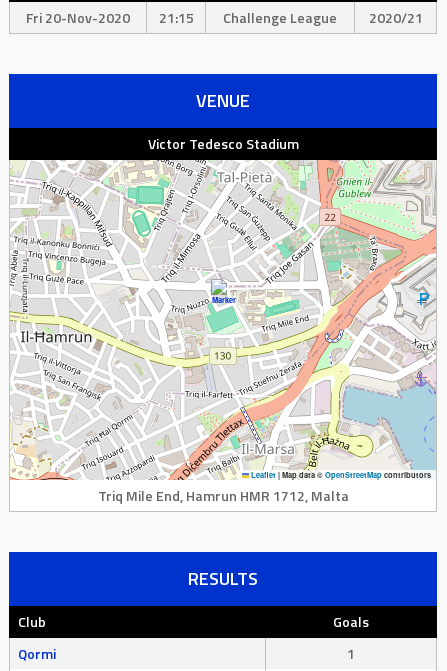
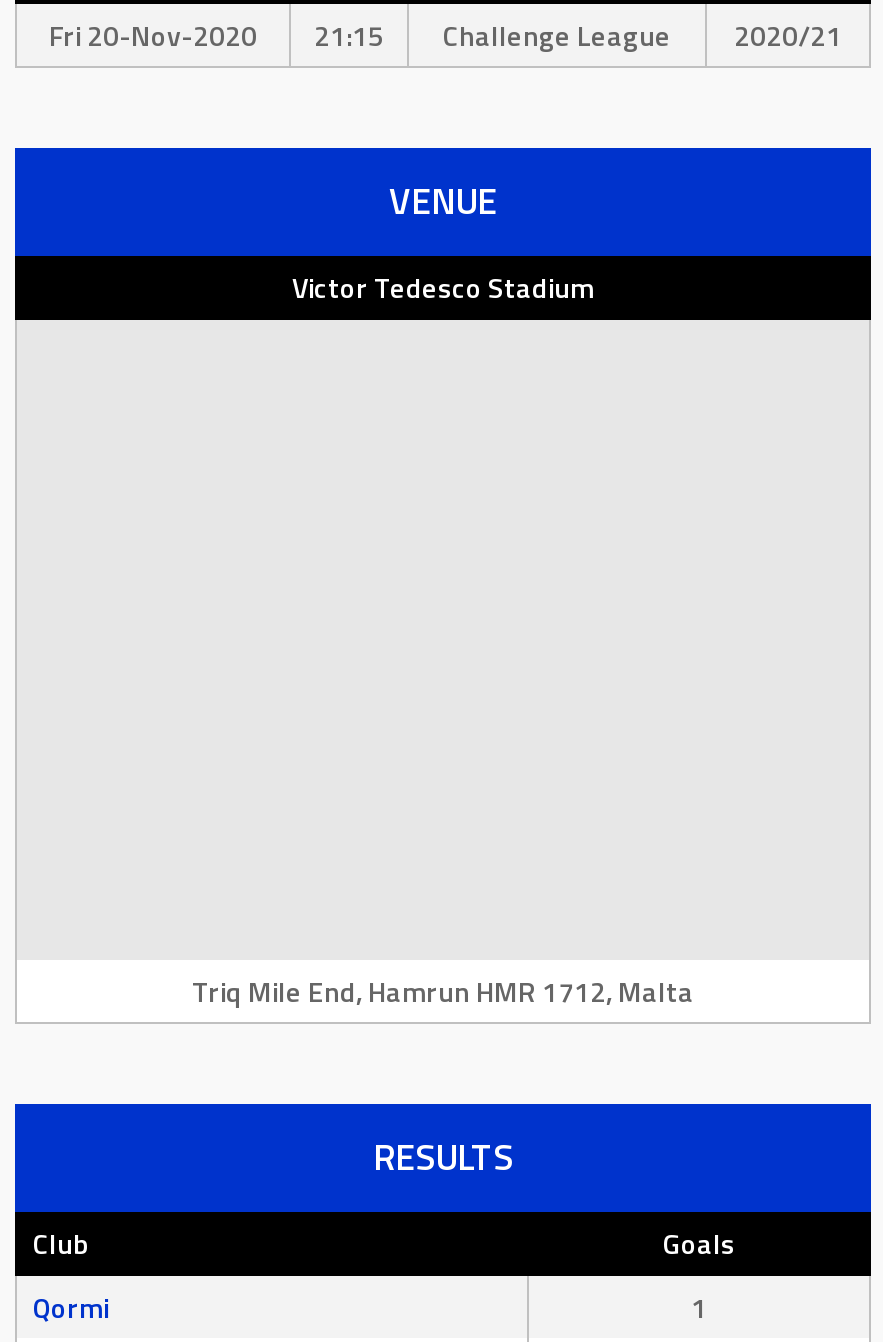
[10,160,437,481] [image] | Leaflet Map data © OpenStreetMap contributors -> none

